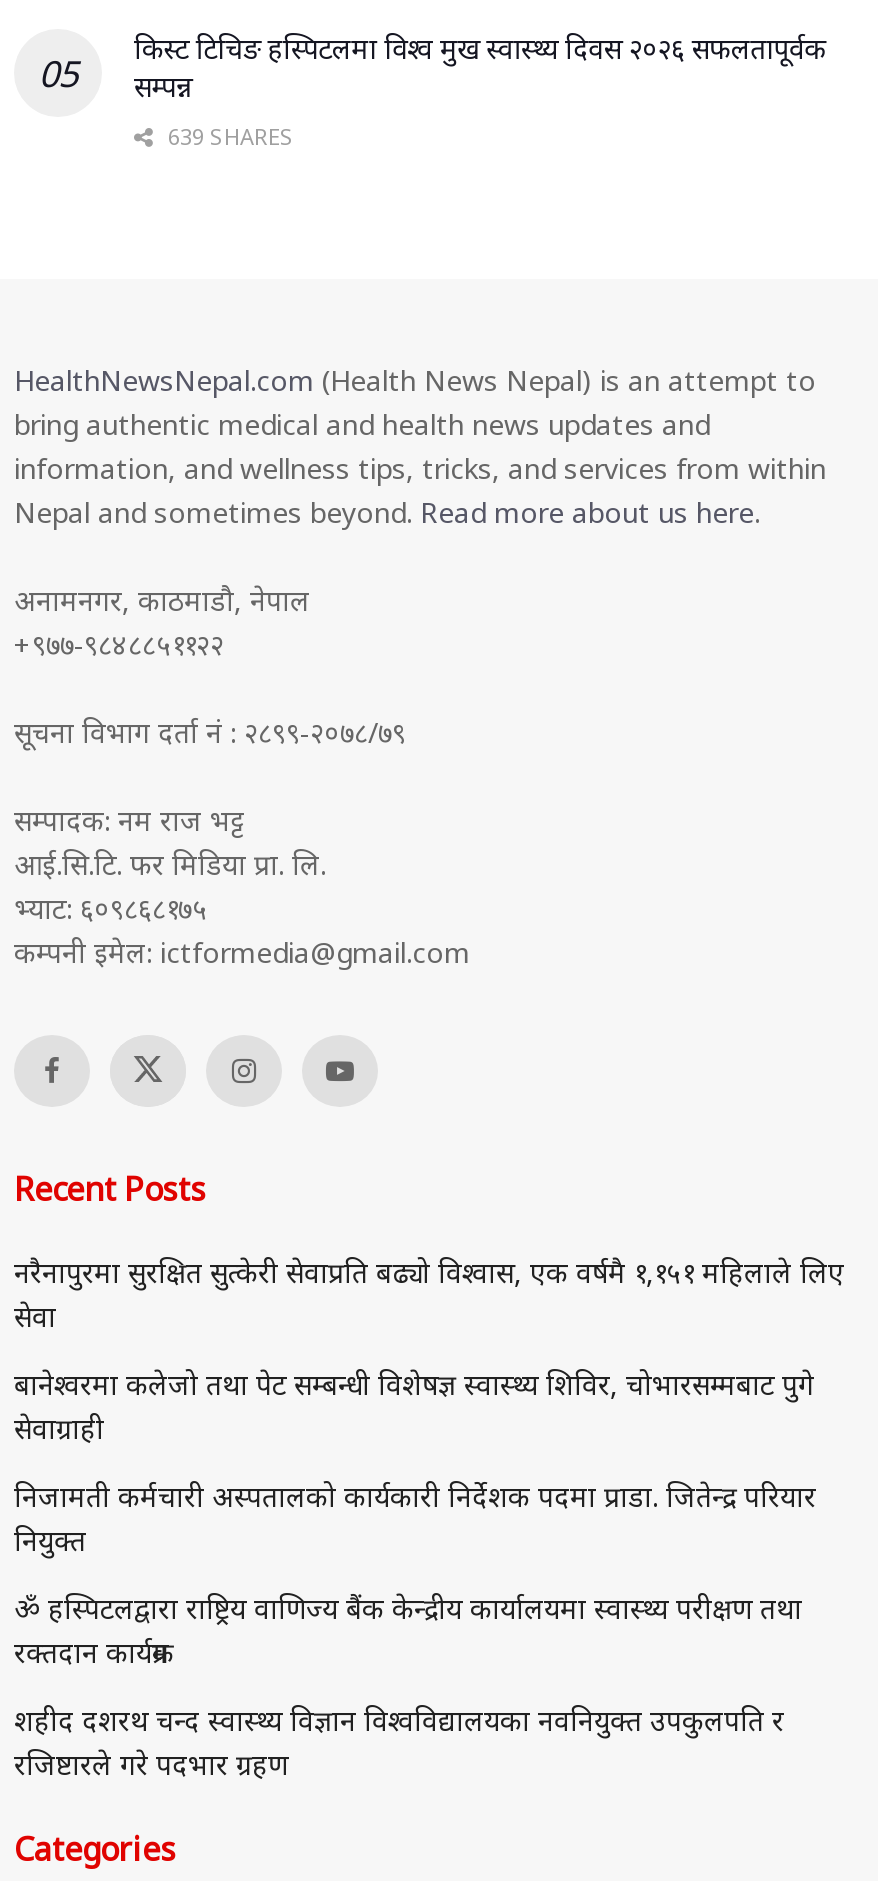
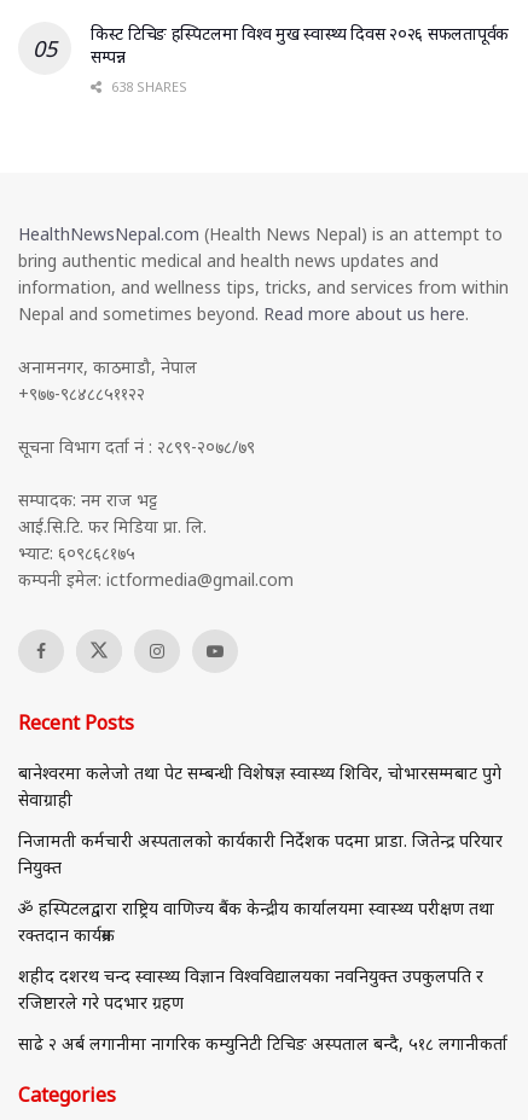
[162,122,294,152] 639 SHARES -> [108,78,187,96] 638 SHARES
[14,1254,844,1336] नरैनापुरमा सुरक्षित सुत्केरी सेवाप्रति बढ्यो विश्वास, एक वर्षमै १,१५१ महिलाले लिए | सेवा -> none
moved [14,1366,816,1784] -> [18,762,503,1014]: बानेश्वरमा कलेजो तथा पेट सम्बन्धी विशेषज्ञ स्वास्थ्य शिविर, चोभारसम्मबाट पुगे | सेवाग्राही | निजामती कर्मचारी अस्पतालको कार्यकारी निर्देशक पदमा प्राडा. जितेन्द्र परियार | नियुक्त | ॐ हस्पिटलद्वारा राष्ट्रिय वाणिज्य बैंक केन्द्रीय कार्यालयमा स्वास्थ्य परीक्षण तथा | रक्तदान कार्यक्रम | शहीद दशरथ चन्द स्वास्थ्य विज्ञान विश्वविद्यालयका नवनियुक्त उपकुलपति र | रजिष्टारले गरे पदभार ग्रहण
none -> [18,1032,507,1055] साढे २ अर्ब लगानीमा नागरिक कम्युनिटी टिचिङ अस्पताल बन्दै, ५१८ लगानीकर्ता

